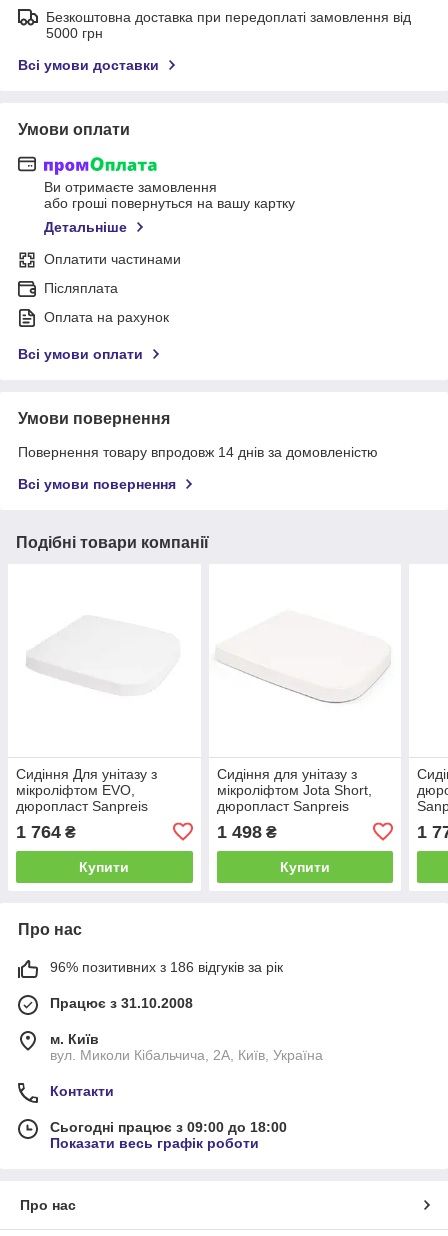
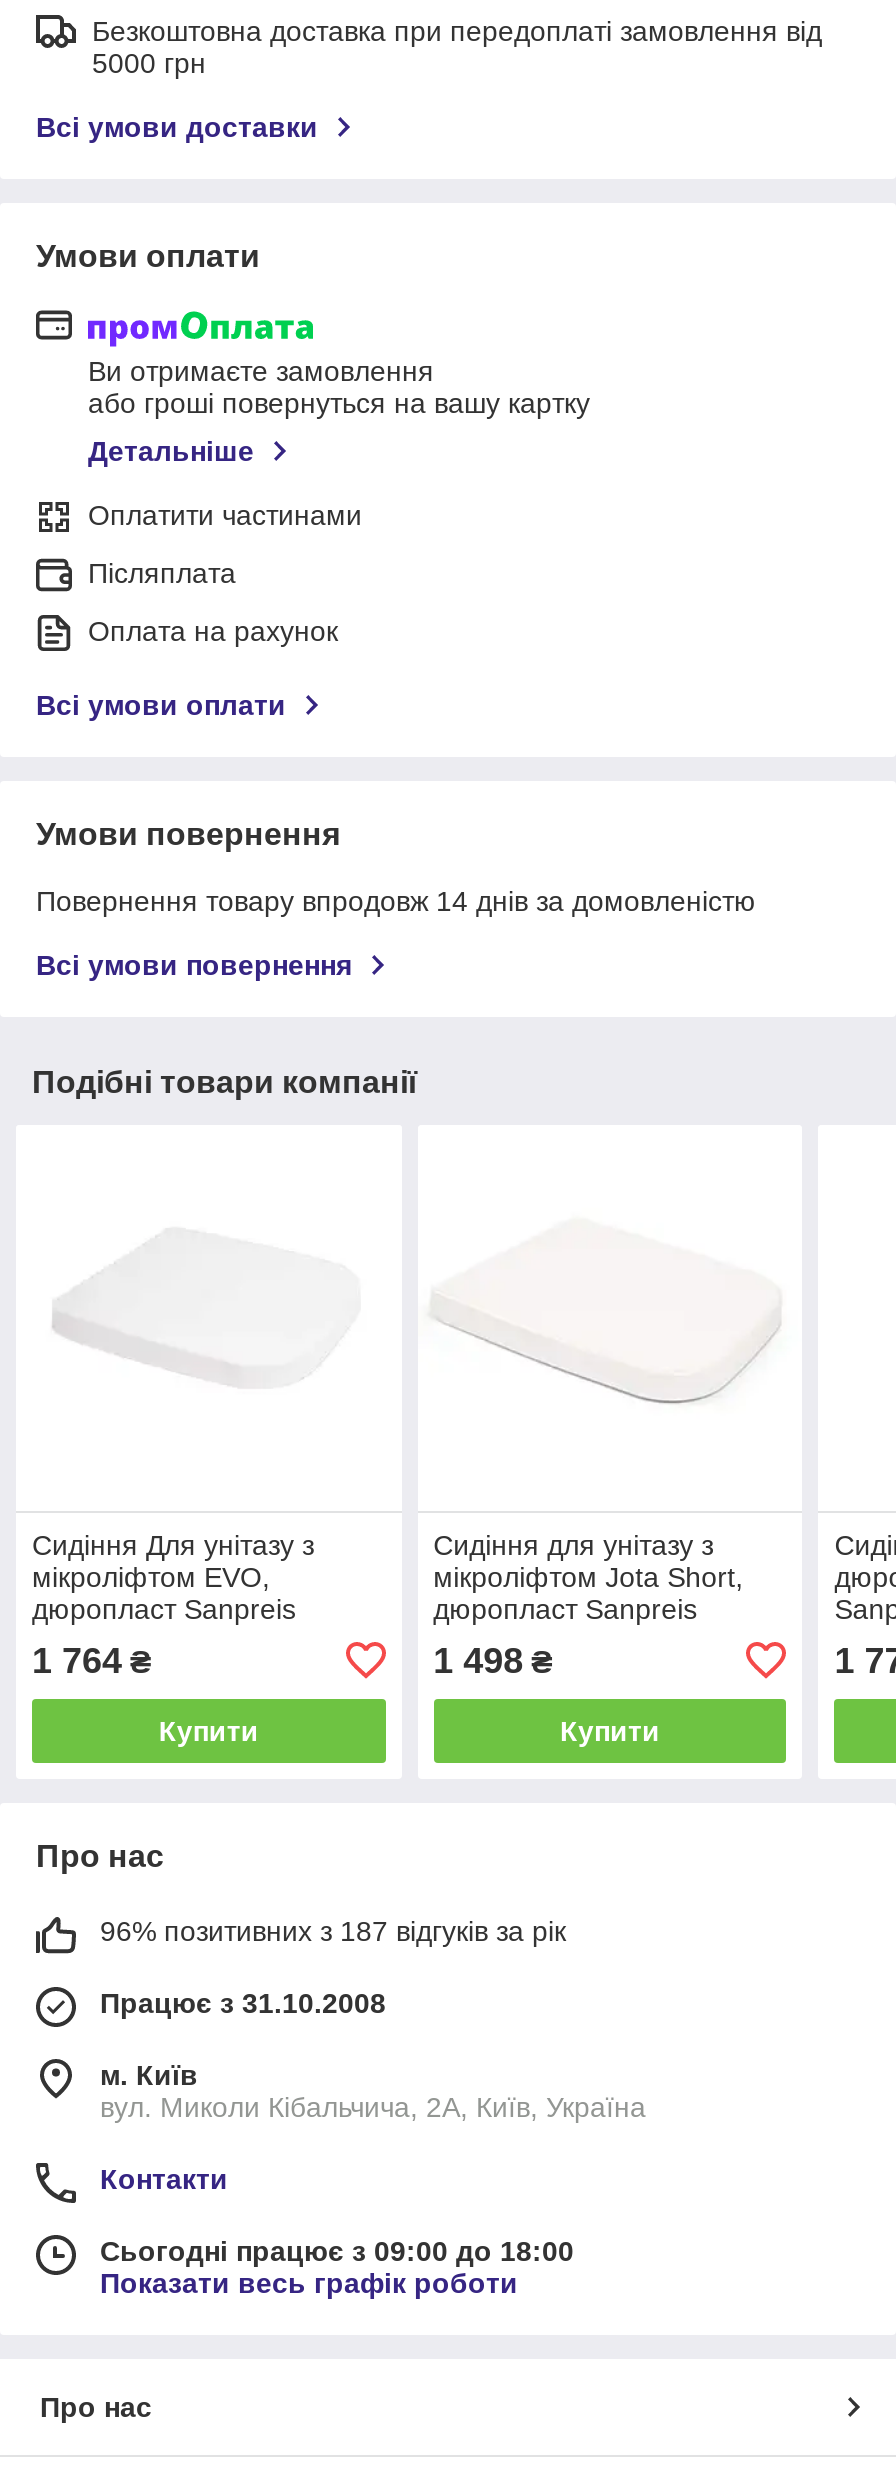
[50,959,283,975] 96% позитивних з 186 відгуків за рік -> [100,1915,566,1947] 96% позитивних з 187 відгуків за рік

